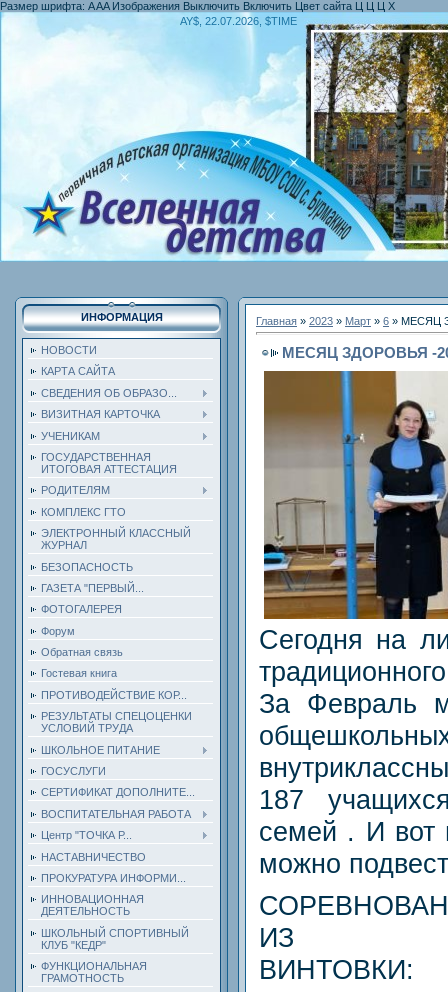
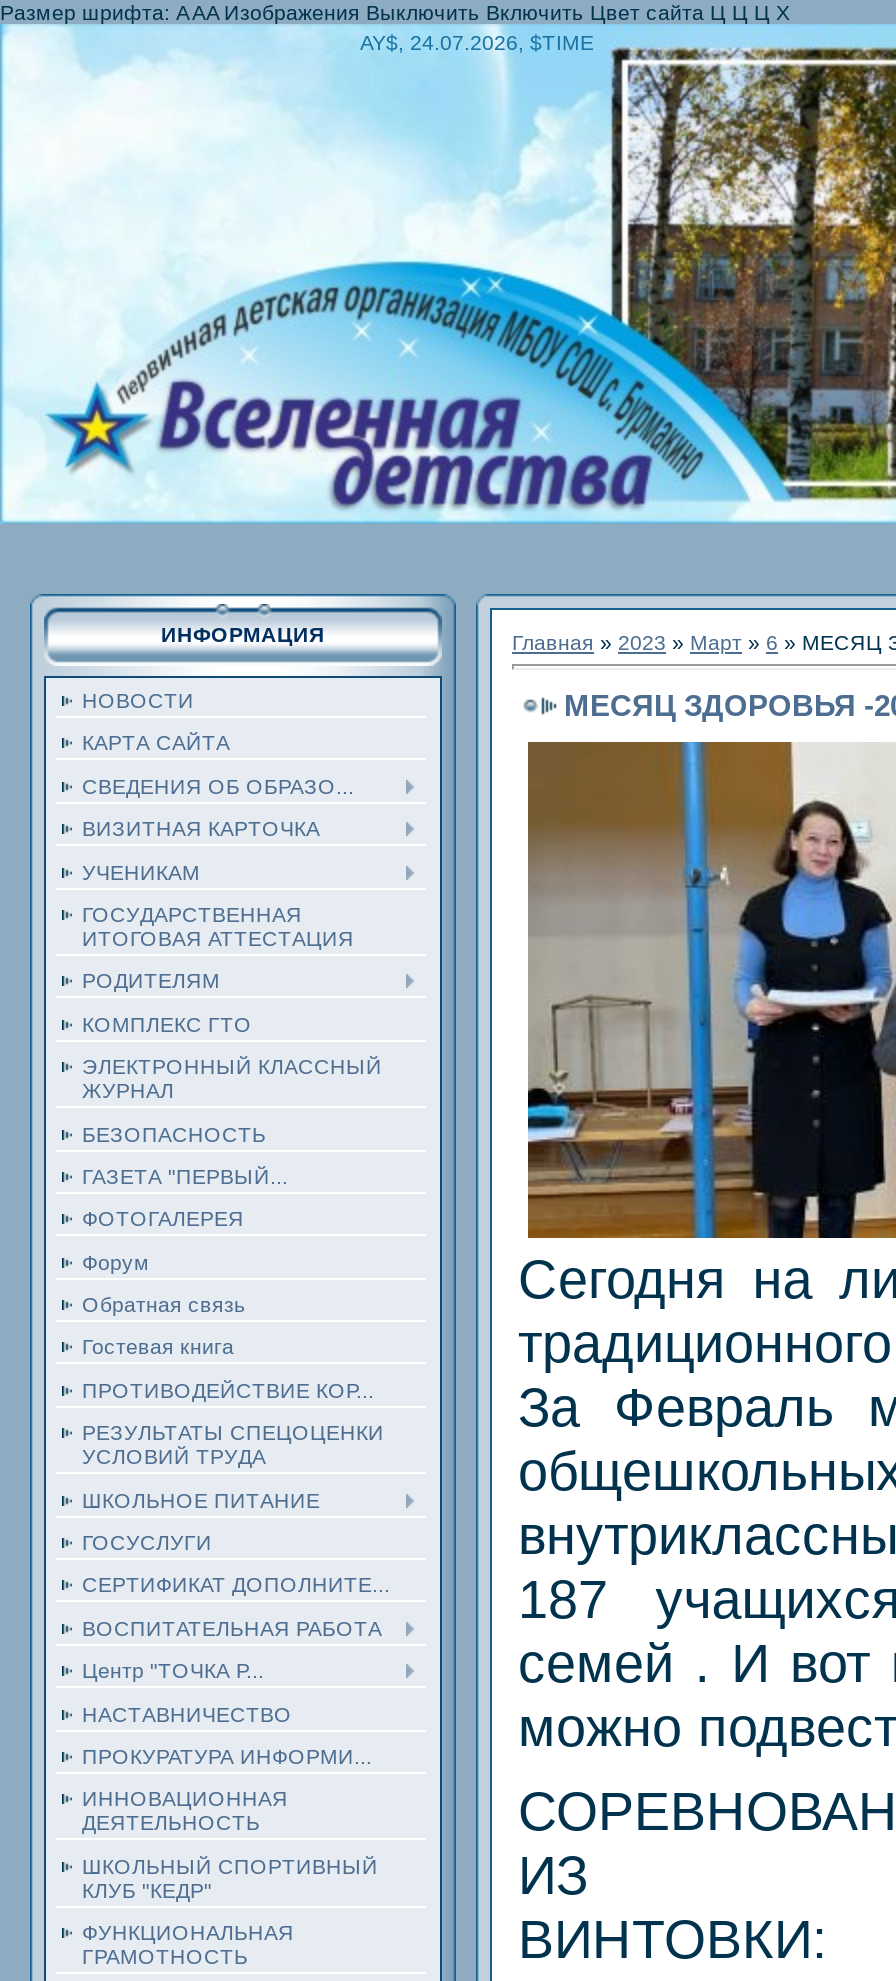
[180,15,297,27] AY$, 22.07.2026, $TIME -> [360,30,594,54] AY$, 24.07.2026, $TIME

